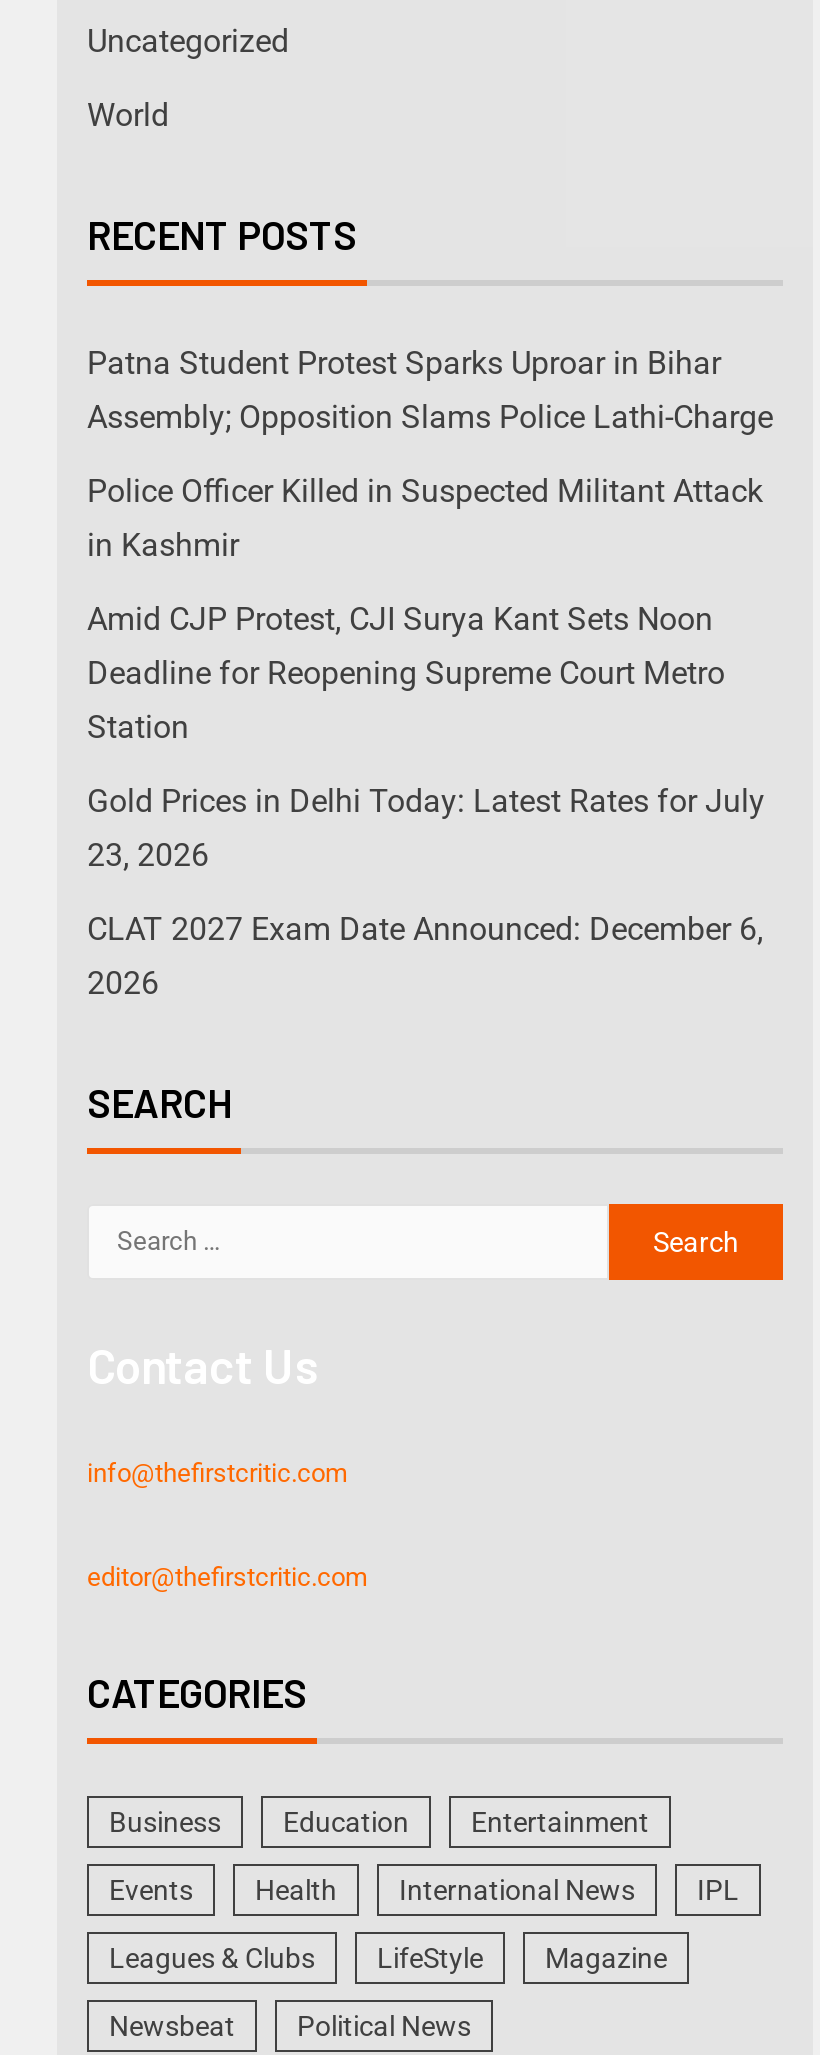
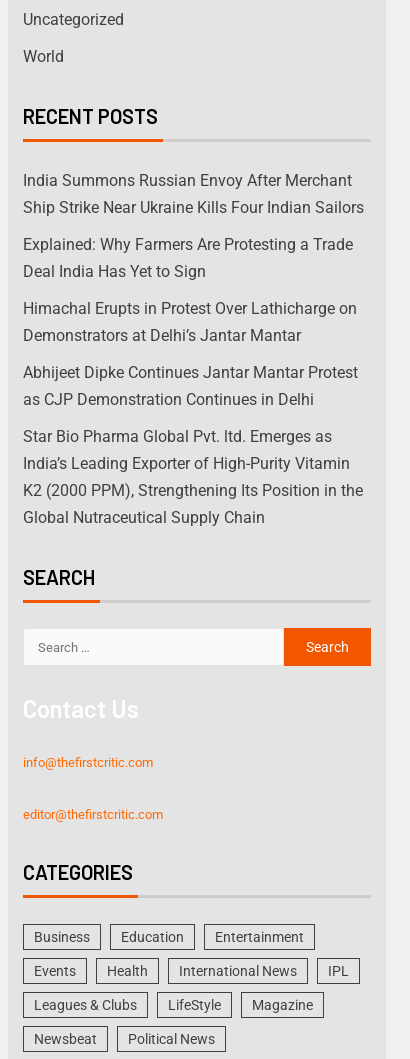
[87,343,773,435] Patna Student Protest Sparks Uproar in Bihar | Assembly; Opposition Slams Police Lathi-Charge -> [23,171,364,217] India Summons Russian Envoy After Merchant | Ship Strike Near Ukraine Kills Four Indian Sailors
[87,471,763,563] Police Officer Killed in Suspected Militant Attack | in Kashmir -> [23,235,353,281] Explained: Why Farmers Are Protesting a Trade | Deal India Has Yet to Sign
[87,599,725,745] Amid CJP Protest, CJI Surya Kant Sets Noon | Deadline for Reopening Supreme Court Metro | Station -> [23,299,357,345] Himachal Erupts in Protest Over Lathicharge on | Demonstrators at Delhi’s Jantar Mantar
[87,781,765,873] Gold Prices in Delhi Today: Latest Rates for July | 23, 2026 -> [23,363,358,409] Abhijeet Dipke Continues Jantar Mantar Protest | as CJP Demonstration Continues in Delhi
[87,909,763,1001] CLAT 2027 Exam Date Announced: December 6, | 2026 -> [23,427,363,527] Star Bio Pharma Global Pvt. ltd. Emerges as | India’s Leading Exporter of High-Purity Vitamin | K2 (2000 PPM), Strengthening Its Position in the | Global Nutraceutical Supply Chain

